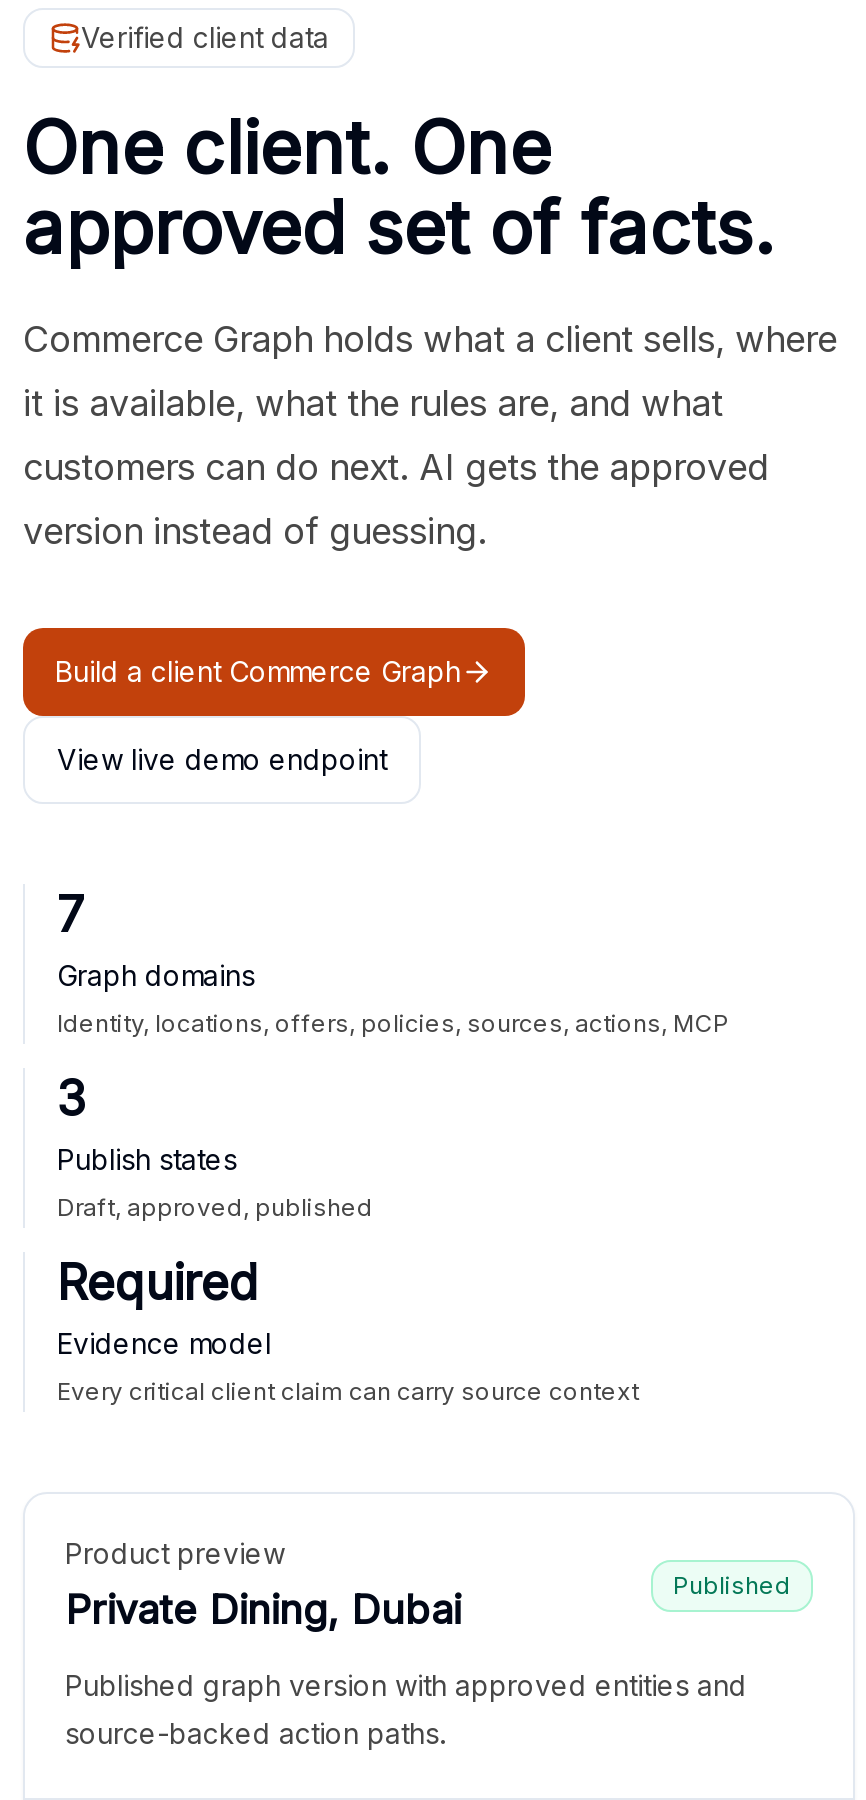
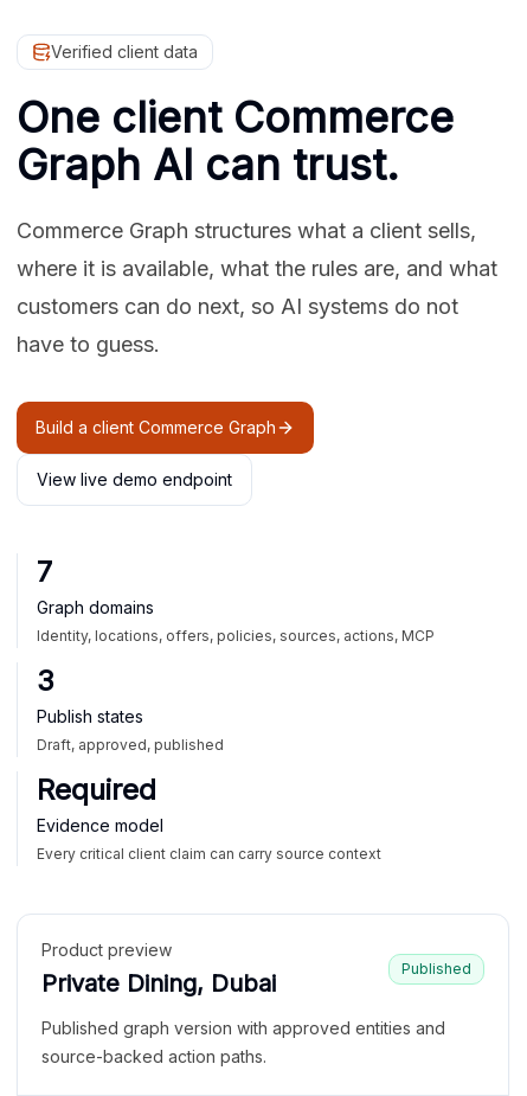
[23,104,775,272] One client. One | approved set of facts. -> [17,91,454,191] One client Commerce | Graph AI can trust.
[23,318,837,360] Commerce Graph holds what a client sells, where -> [17,218,476,243] Commerce Graph structures what a client sells,
[23,382,723,424] it is available, what the rules are, and what -> [17,256,497,281] where it is available, what the rules are, and what
[23,446,769,488] customers can do next. AI gets the approved -> [17,294,458,319] customers can do next, so AI systems do not
[23,510,487,552] version instead of guessing. -> [17,332,160,357] have to guess.

